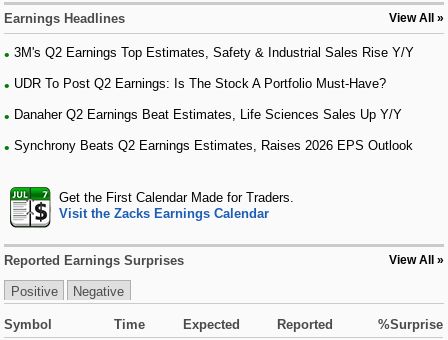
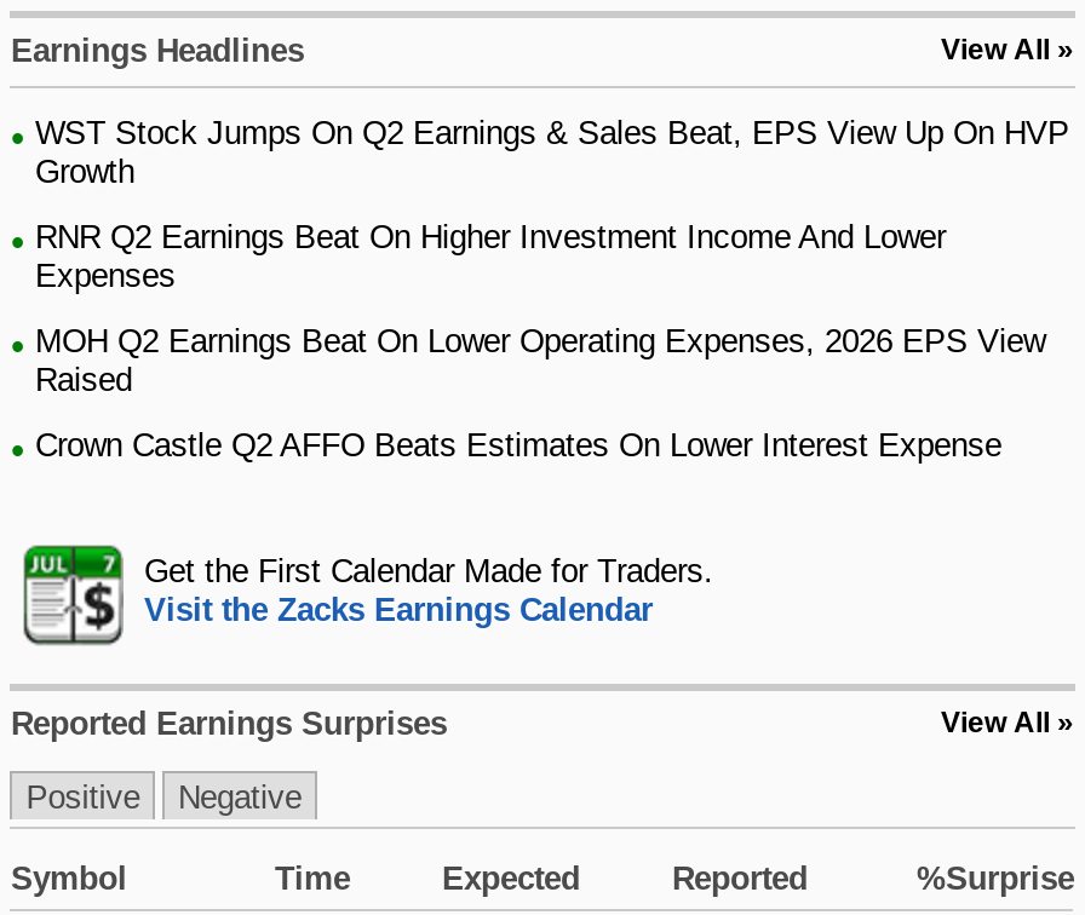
[14,45,414,60] 3M's Q2 Earnings Top Estimates, Safety & Industrial Sales Rise Y/Y -> [35,114,1069,189] WST Stock Jumps On Q2 Earnings & Sales Beat, EPS View Up On HVP | Growth
[14,76,386,91] UDR To Post Q2 Earnings: Is The Stock A Portfolio Must-Have? -> [35,218,946,293] RNR Q2 Earnings Beat On Higher Investment Income And Lower | Expenses
[14,107,402,122] Danaher Q2 Earnings Beat Estimates, Life Sciences Sales Up Y/Y -> [35,322,1045,397] MOH Q2 Earnings Beat On Lower Operating Expenses, 2026 EPS View | Raised
[14,138,413,153] Synchrony Beats Q2 Earnings Estimates, Raises 2026 EPS Outlook -> [35,427,1001,463] Crown Castle Q2 AFFO Beats Estimates On Lower Interest Expense

